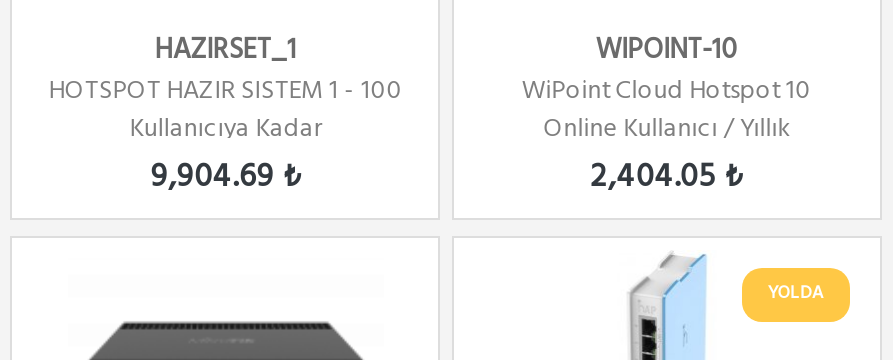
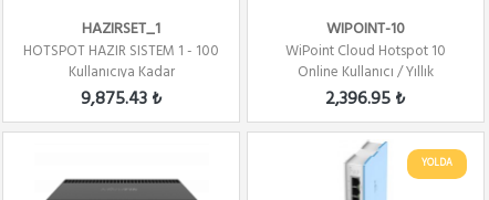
[151,153,301,205] 9,904.69 ₺ -> [81,85,162,114] 9,875.43 ₺
[591,153,743,205] 2,404.05 ₺ -> [326,85,405,114] 2,396.95 ₺

